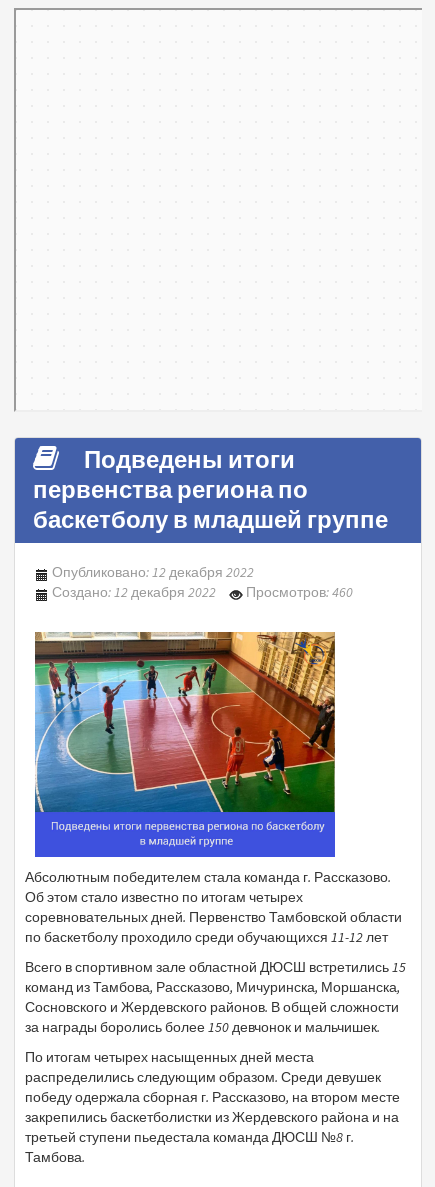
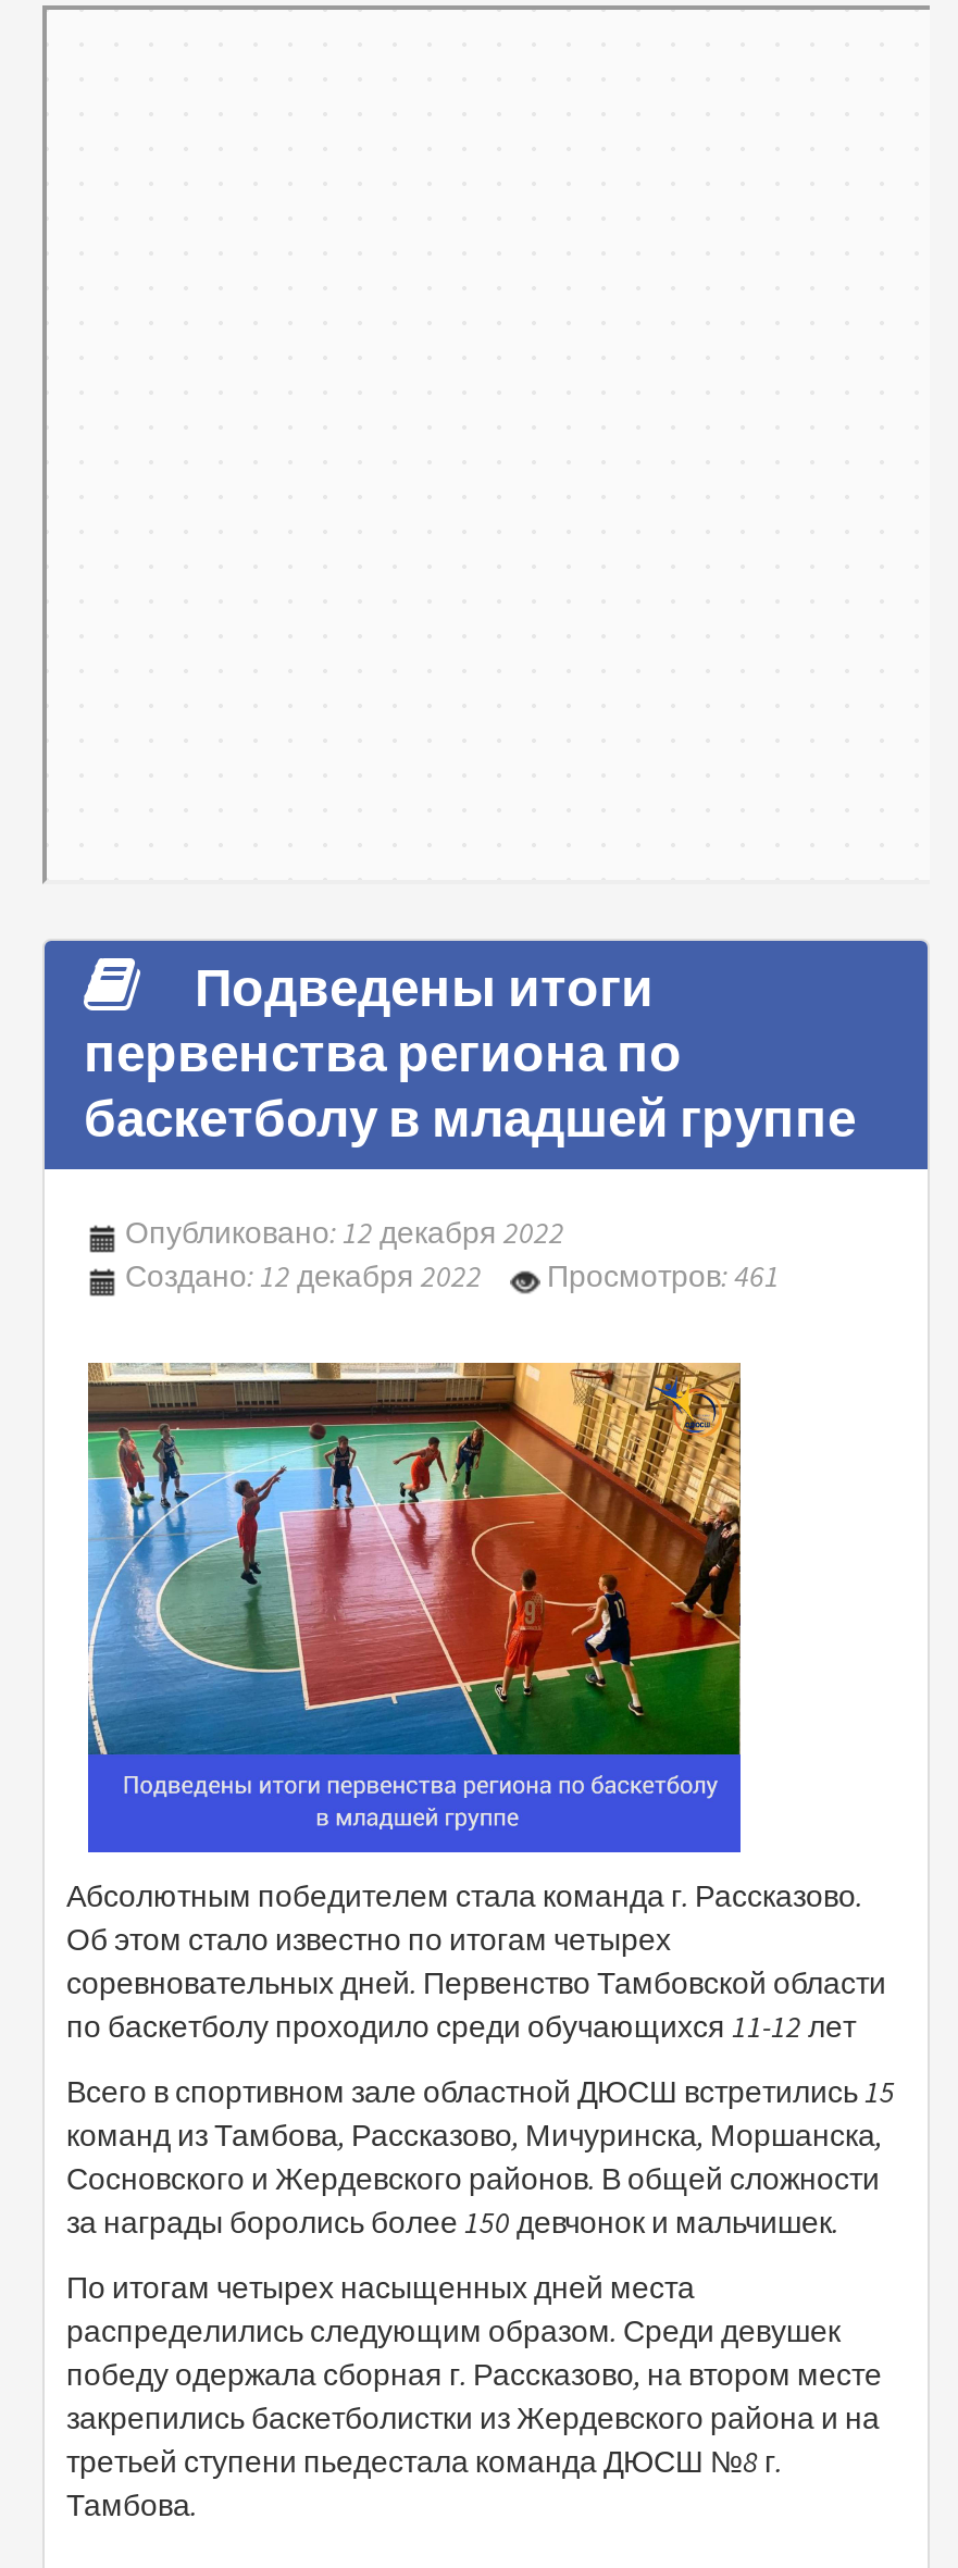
[52,583,353,601] Создано: 12 декабря 2022 Просмотров: 460 -> [125,1256,780,1295] Создано: 12 декабря 2022 Просмотров: 461

